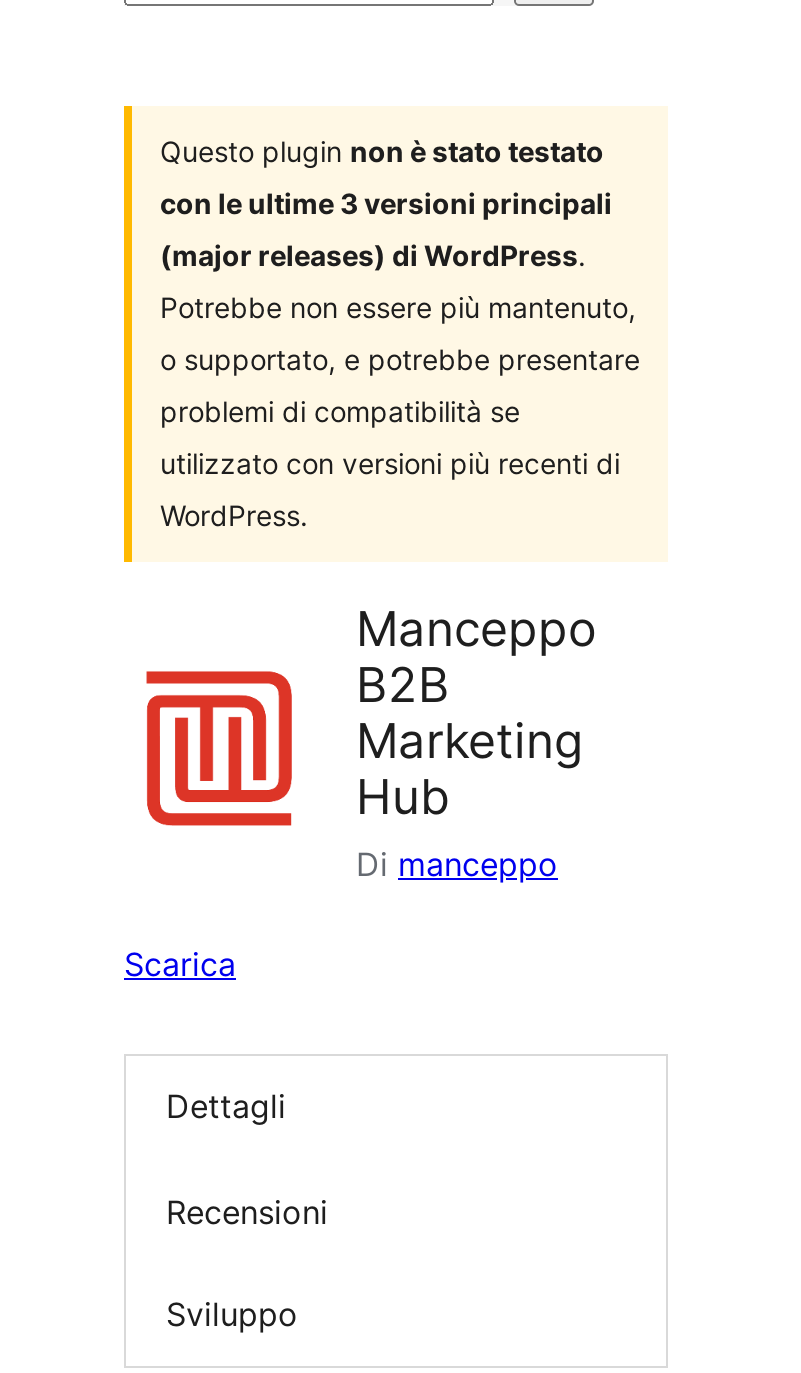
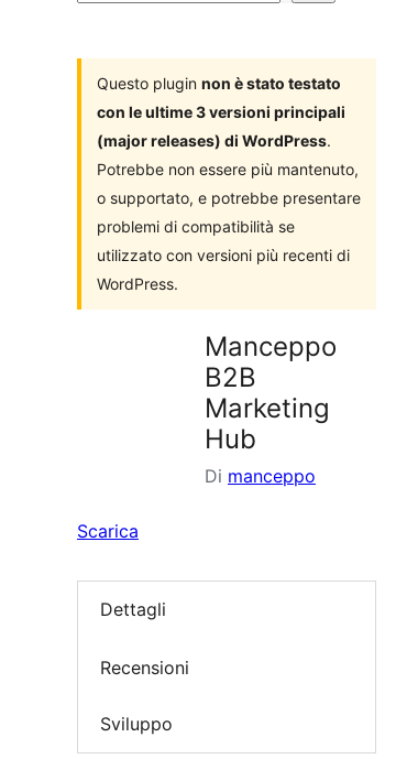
[144,668,294,828] [image] -> none

